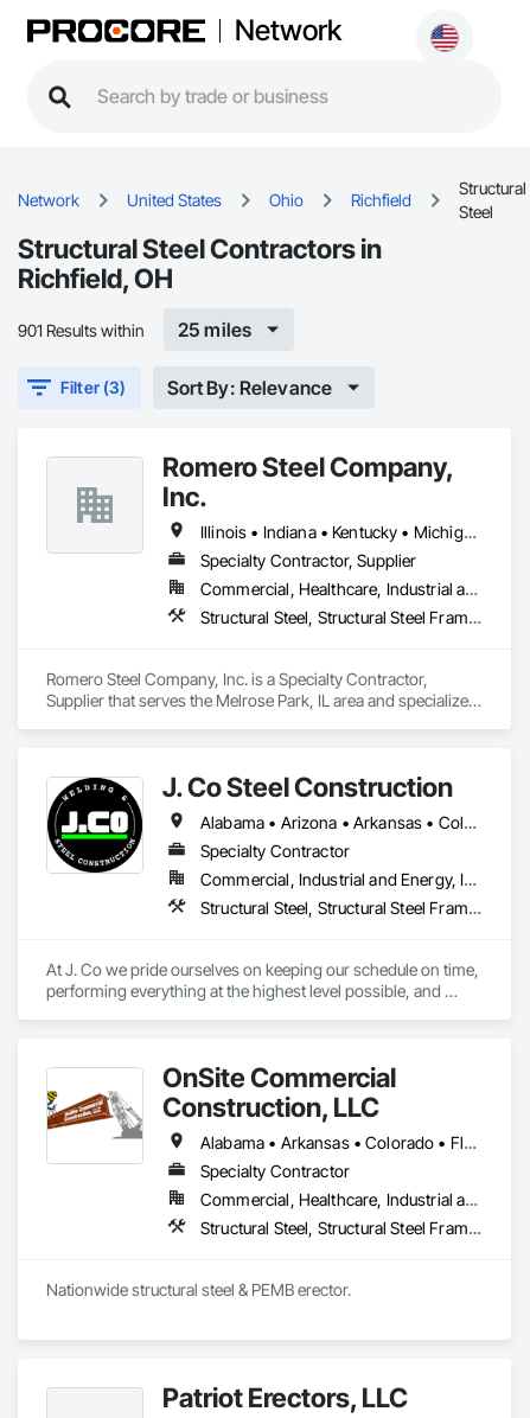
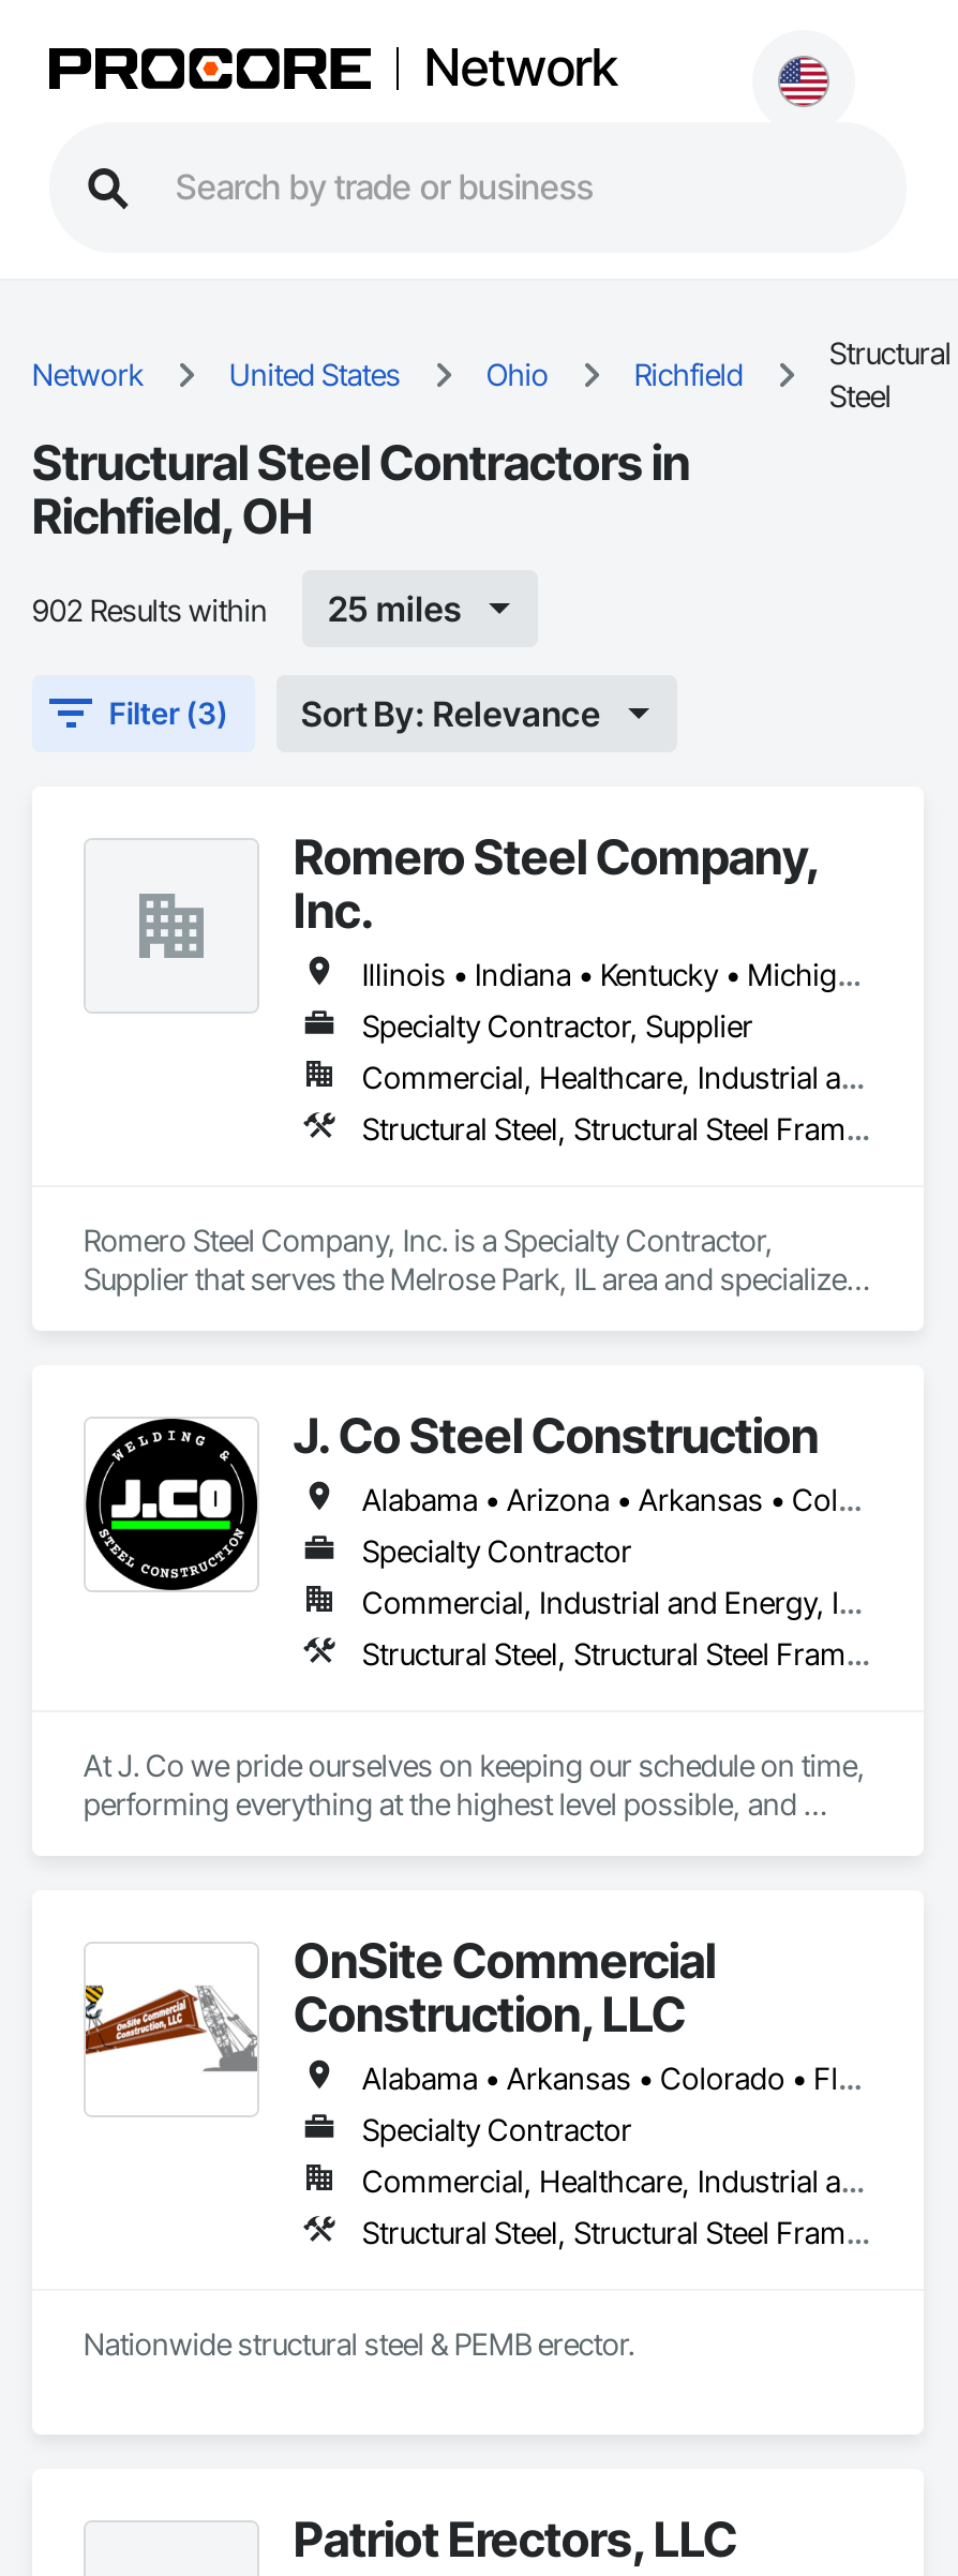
[18,320,145,340] 901 Results within -> [32,590,268,627] 902 Results within

